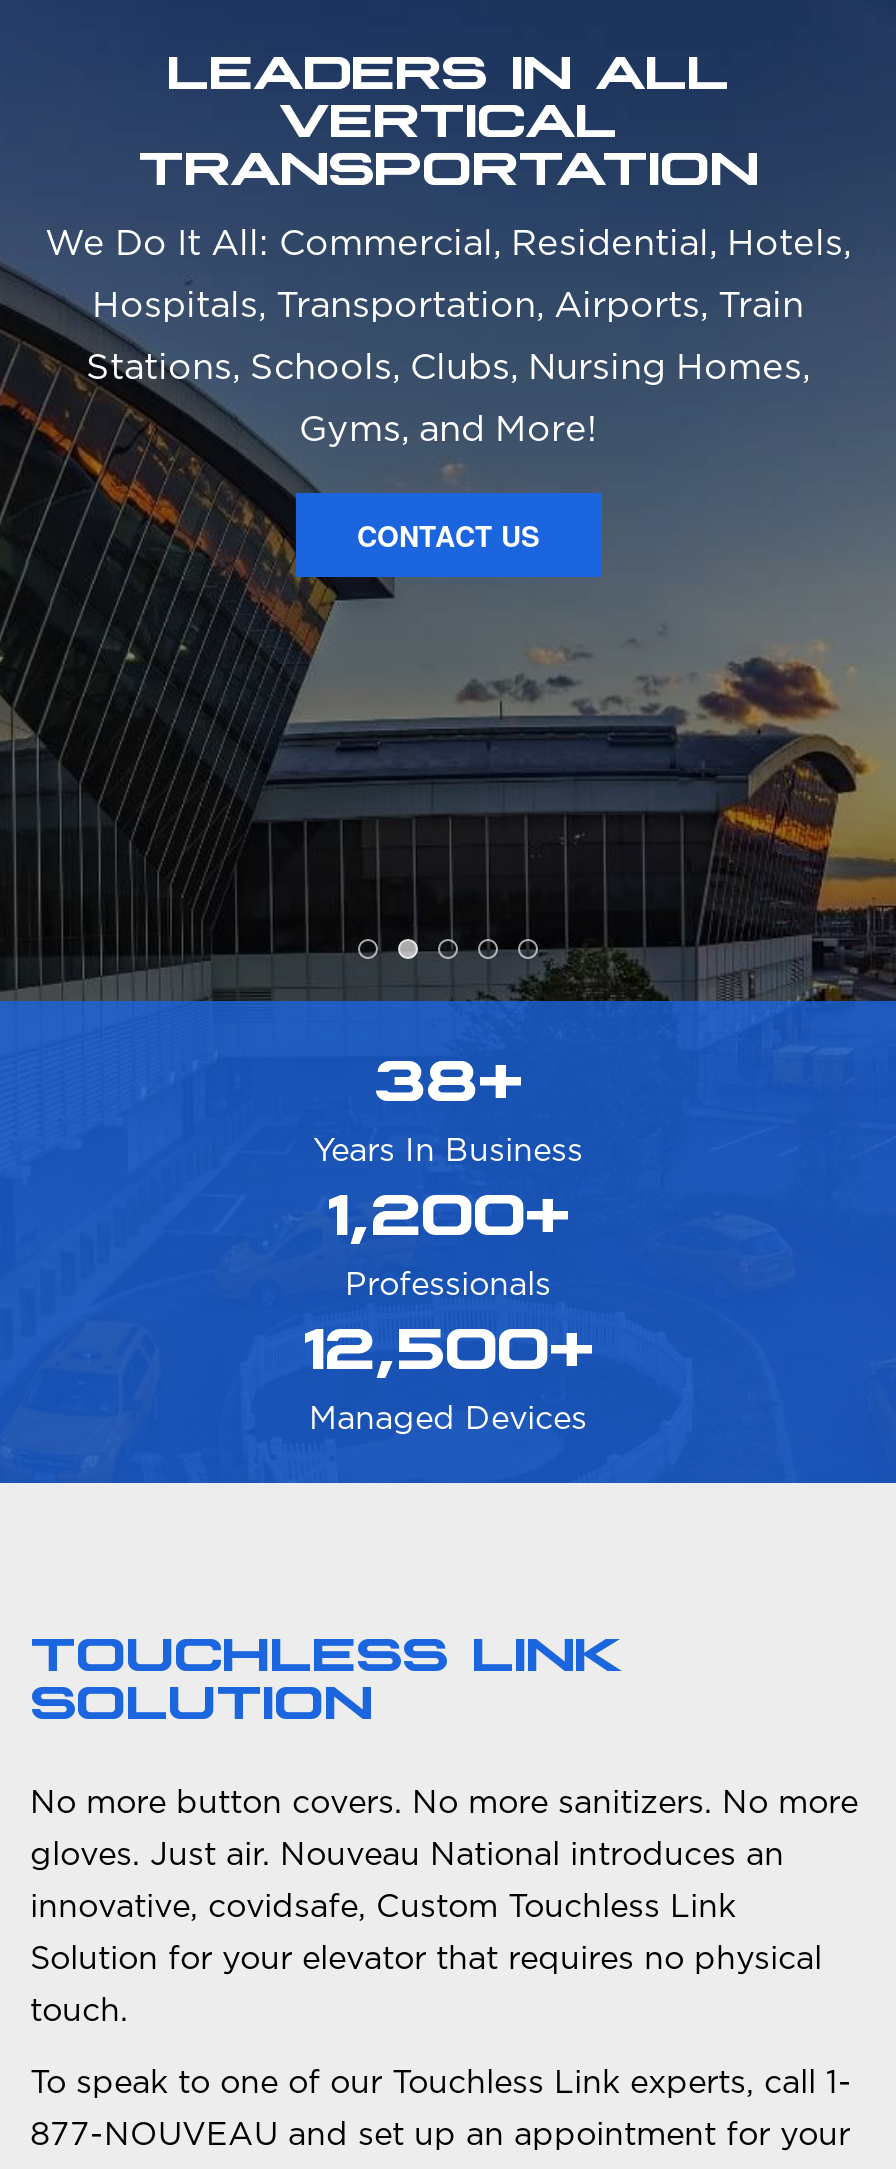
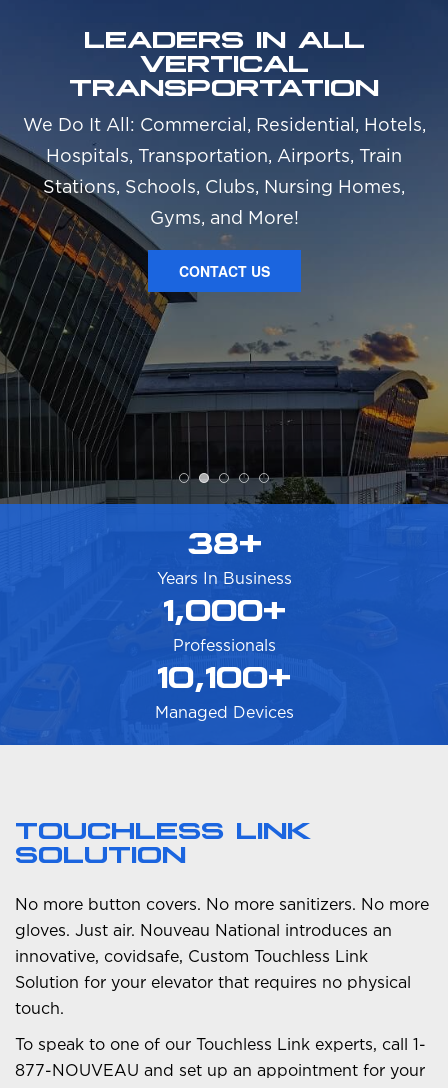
[326,1175,570,1235] 1,200+ -> [162,591,285,621] 1,000+
[302,1309,594,1369] 12,500+ -> [157,658,291,688] 10,100+

